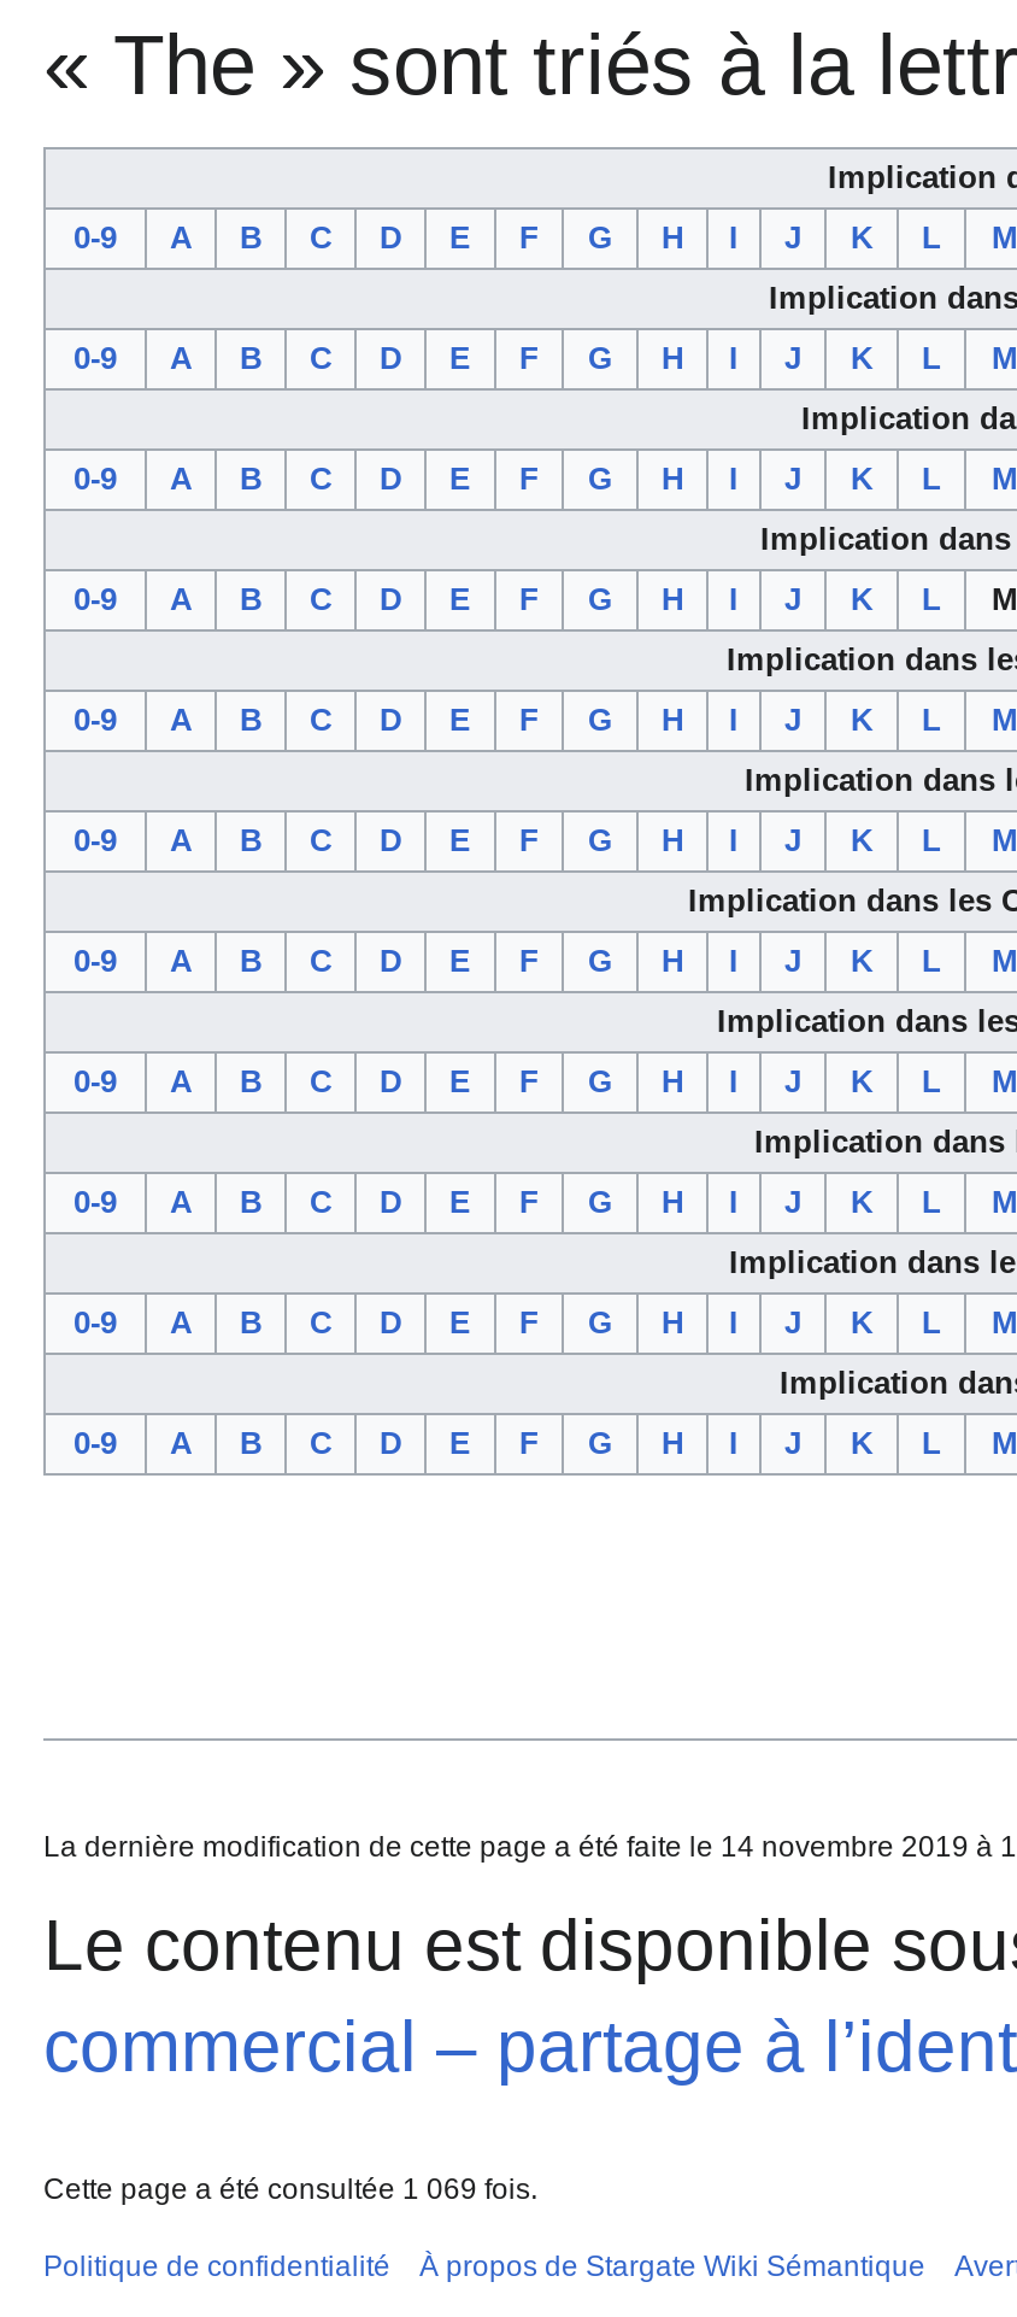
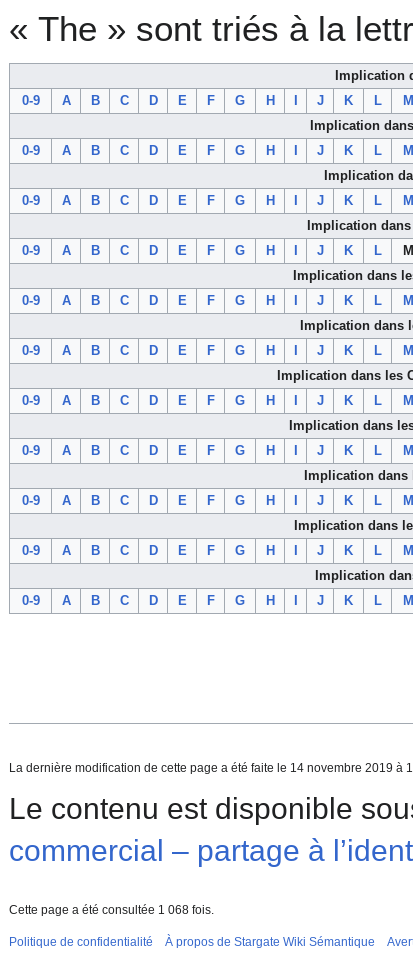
[43,2172,537,2206] Cette page a été consultée 1 069 fois. -> [9,903,214,917] Cette page a été consultée 1 068 fois.

